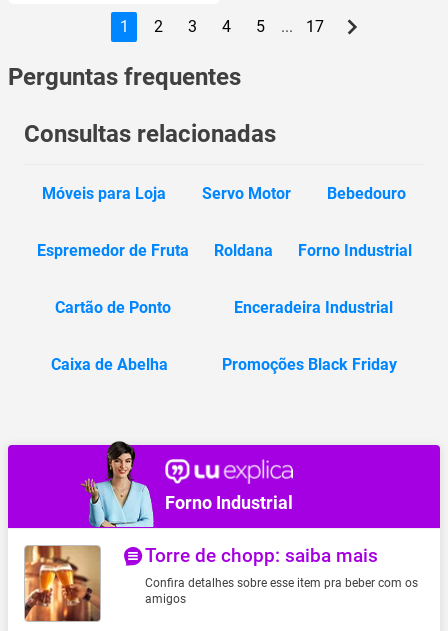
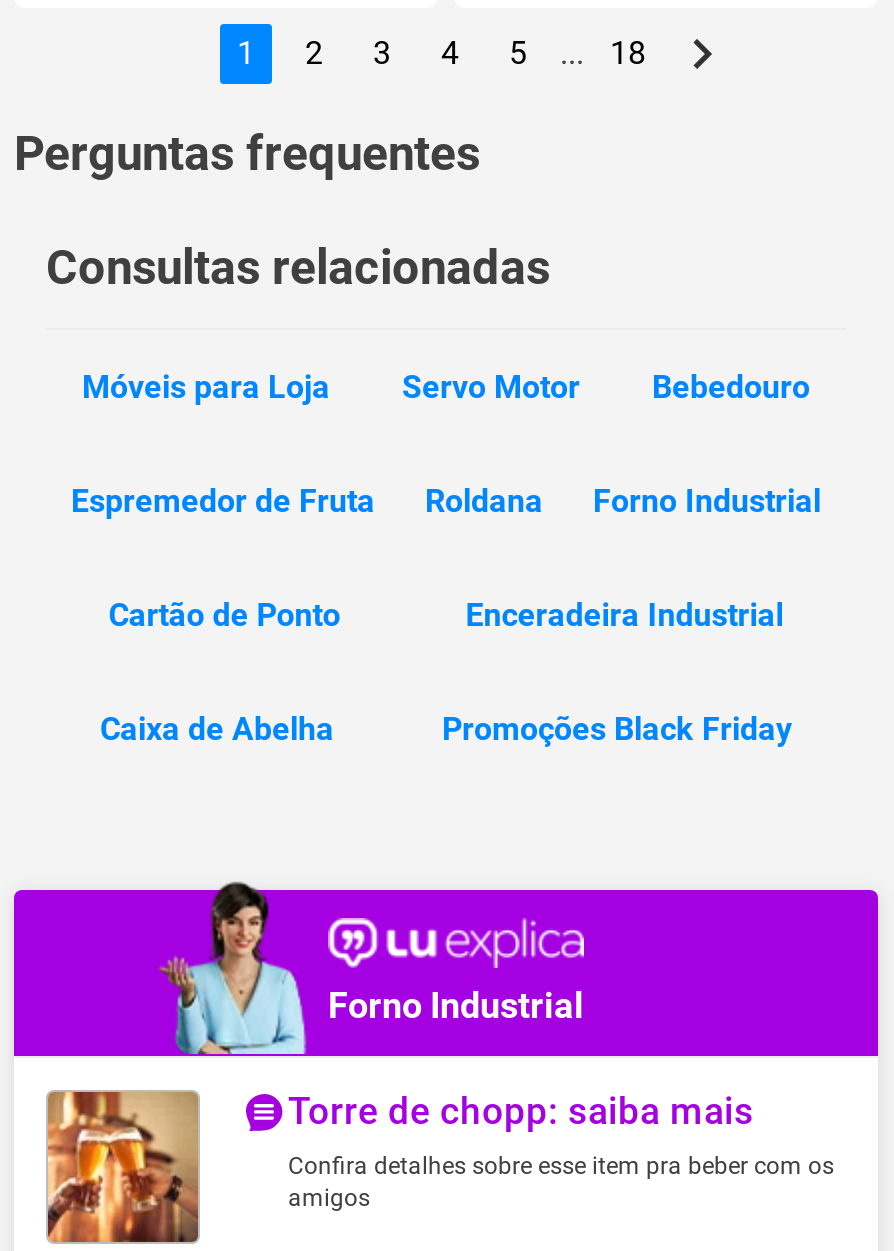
[306,17,324,36] 17 -> [610,34,646,72] 18

